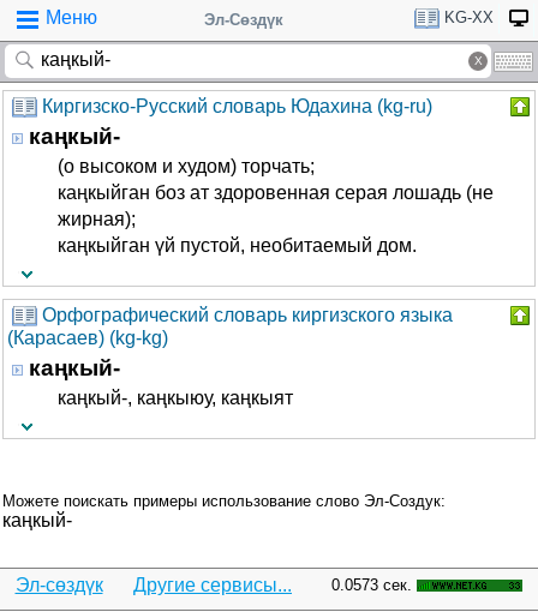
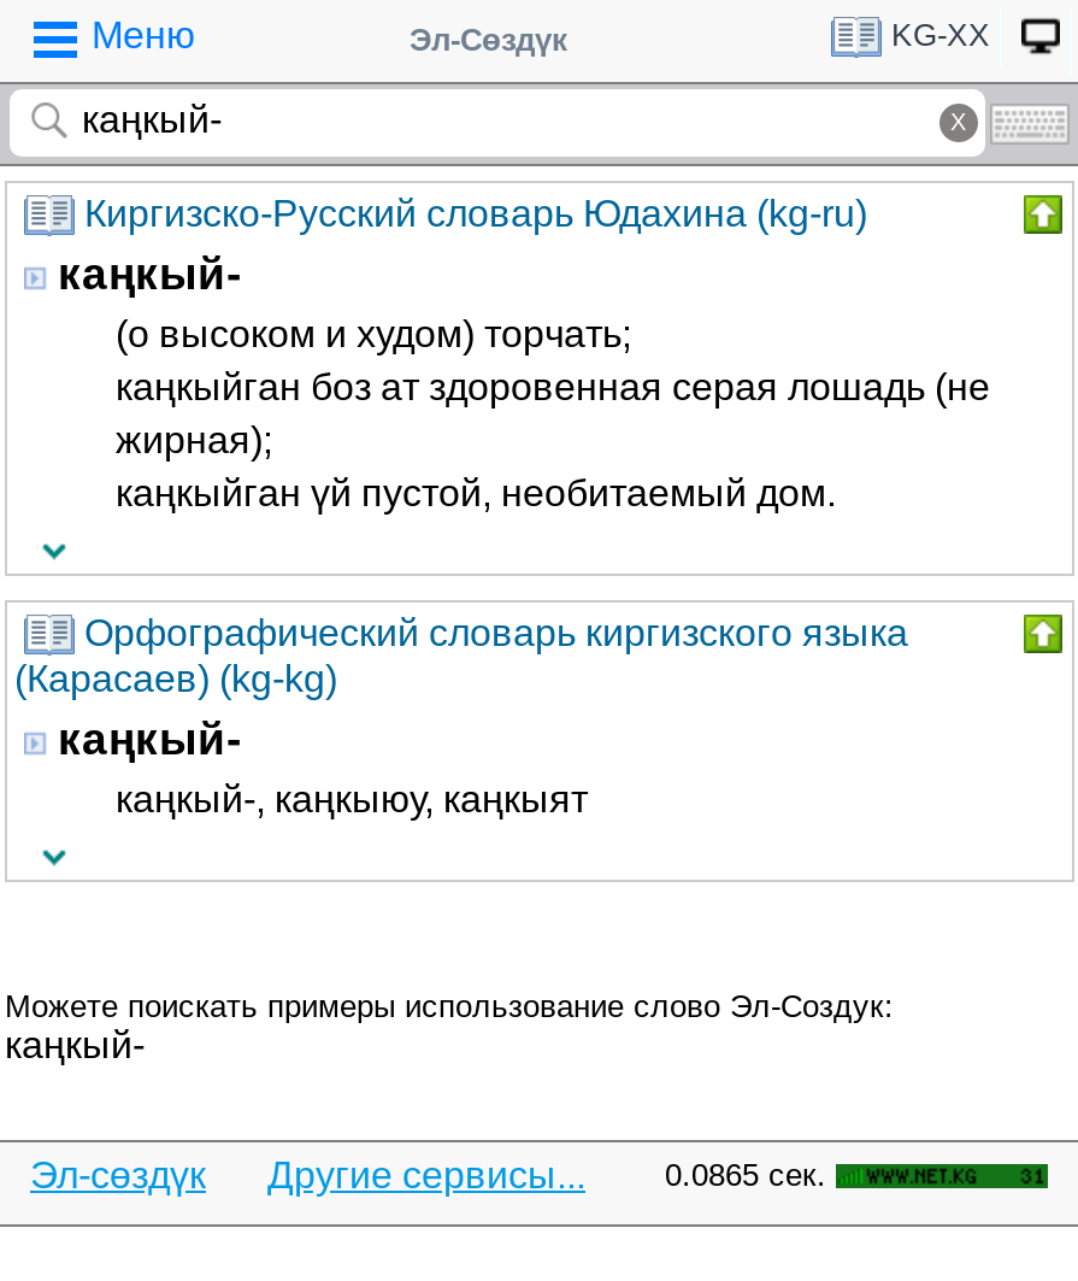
[331,576,412,594] 0.0573 сек. -> [665,1157,826,1193] 0.0865 сек.

